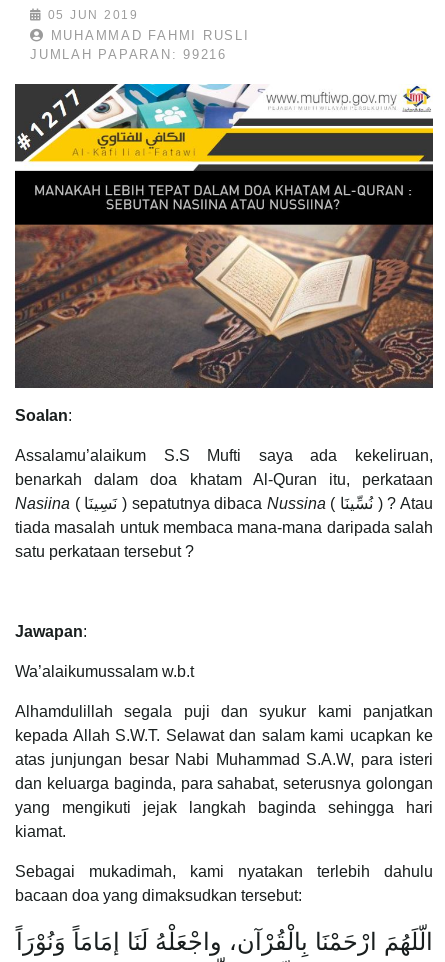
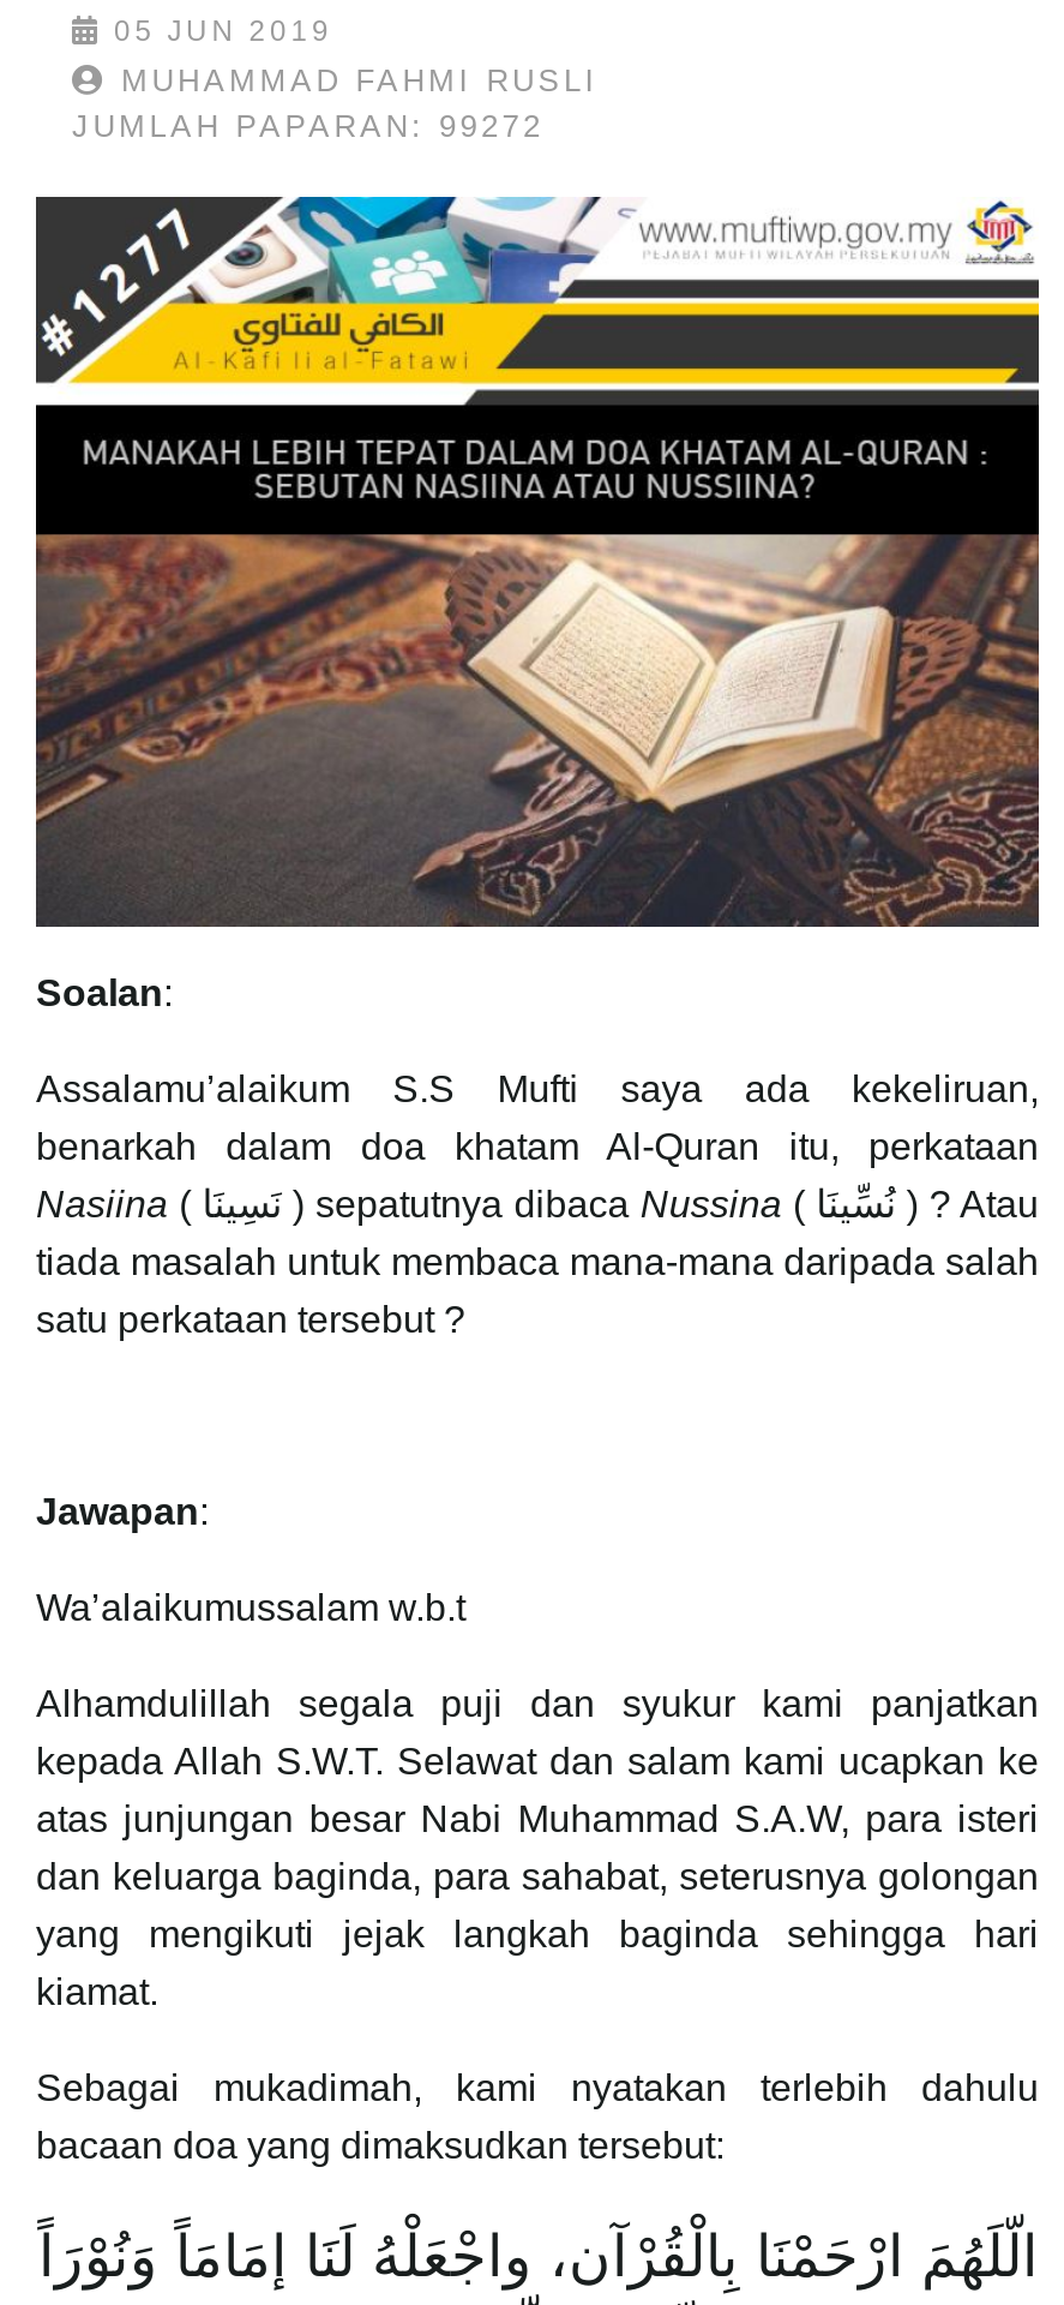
[30,47,227,62] JUMLAH PAPARAN: 99216 -> [72,109,544,145] JUMLAH PAPARAN: 99272

